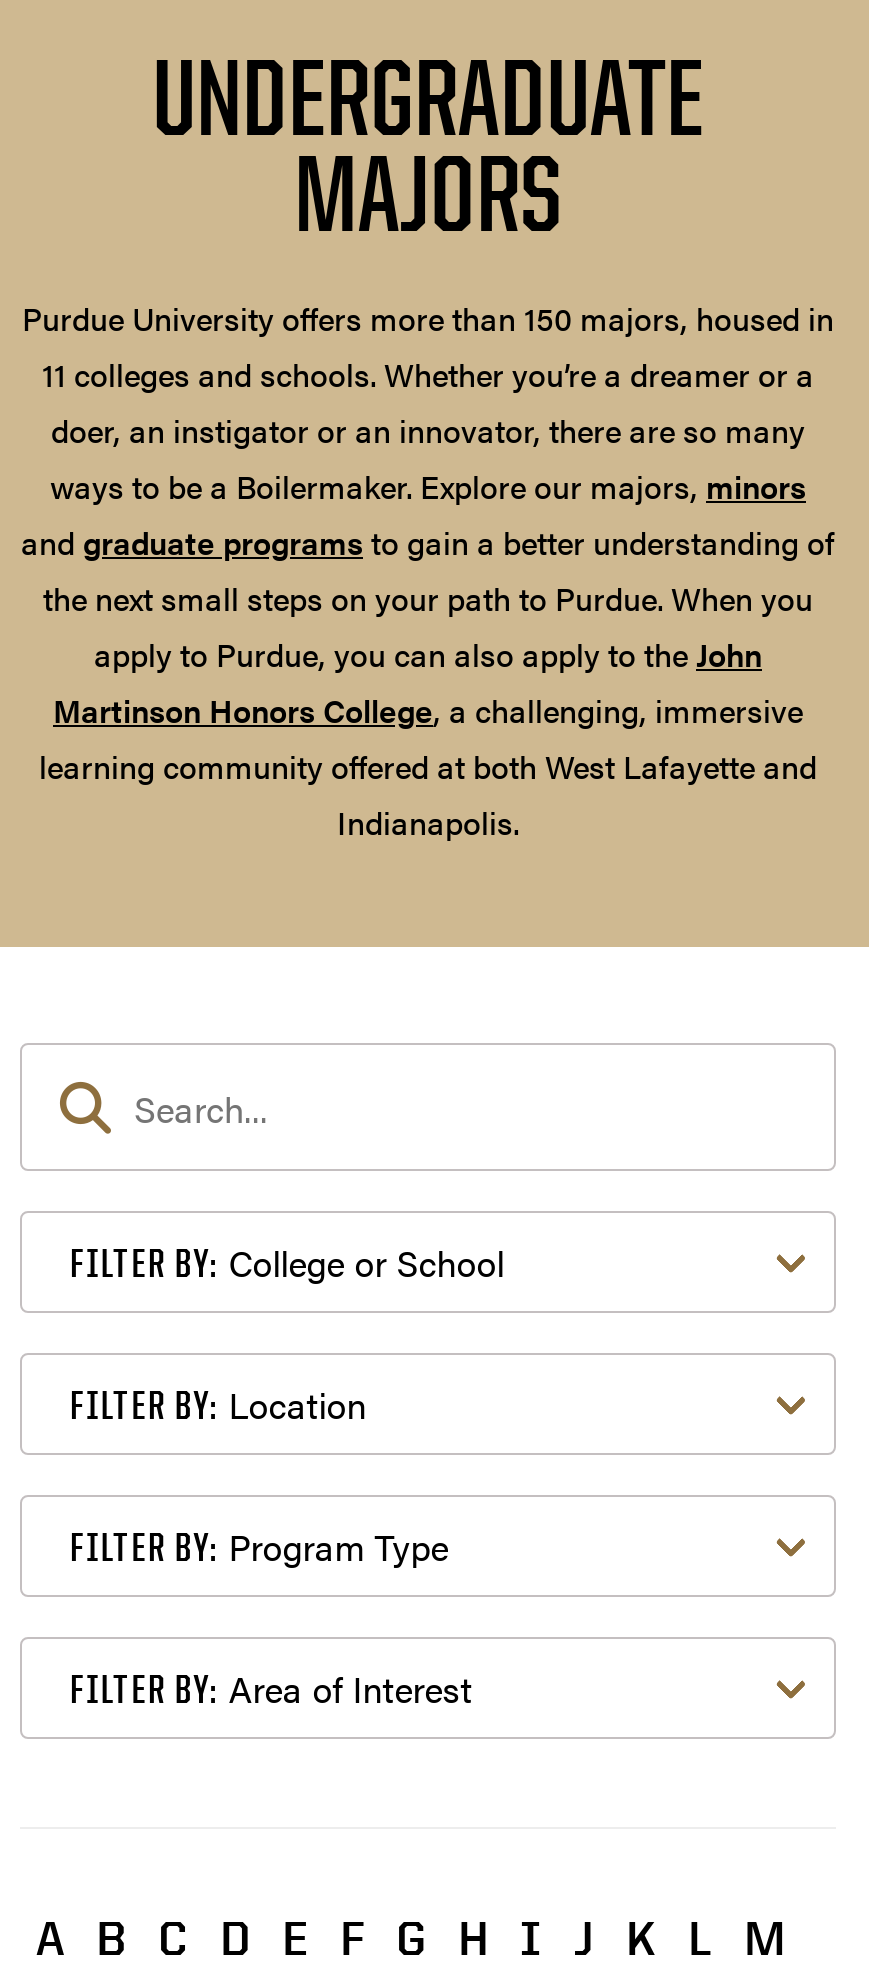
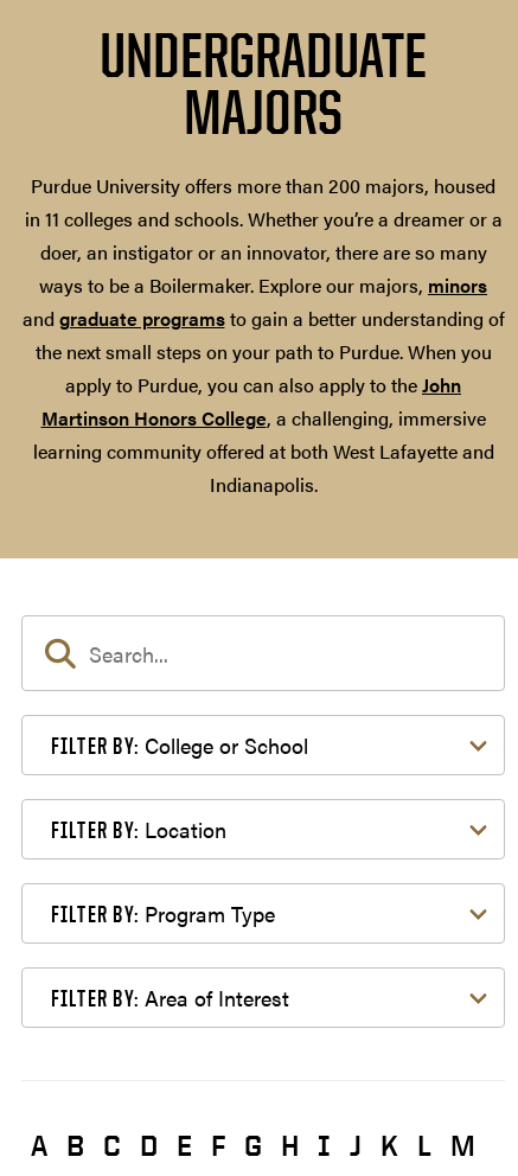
[22,295,834,397] Purdue University offers more than 150 majors, housed in | 11 colleges and schools. Whether you’re a dreamer or a -> [24,172,502,233] Purdue University offers more than 200 majors, housed | in 11 colleges and schools. Whether you’re a dreamer or a

